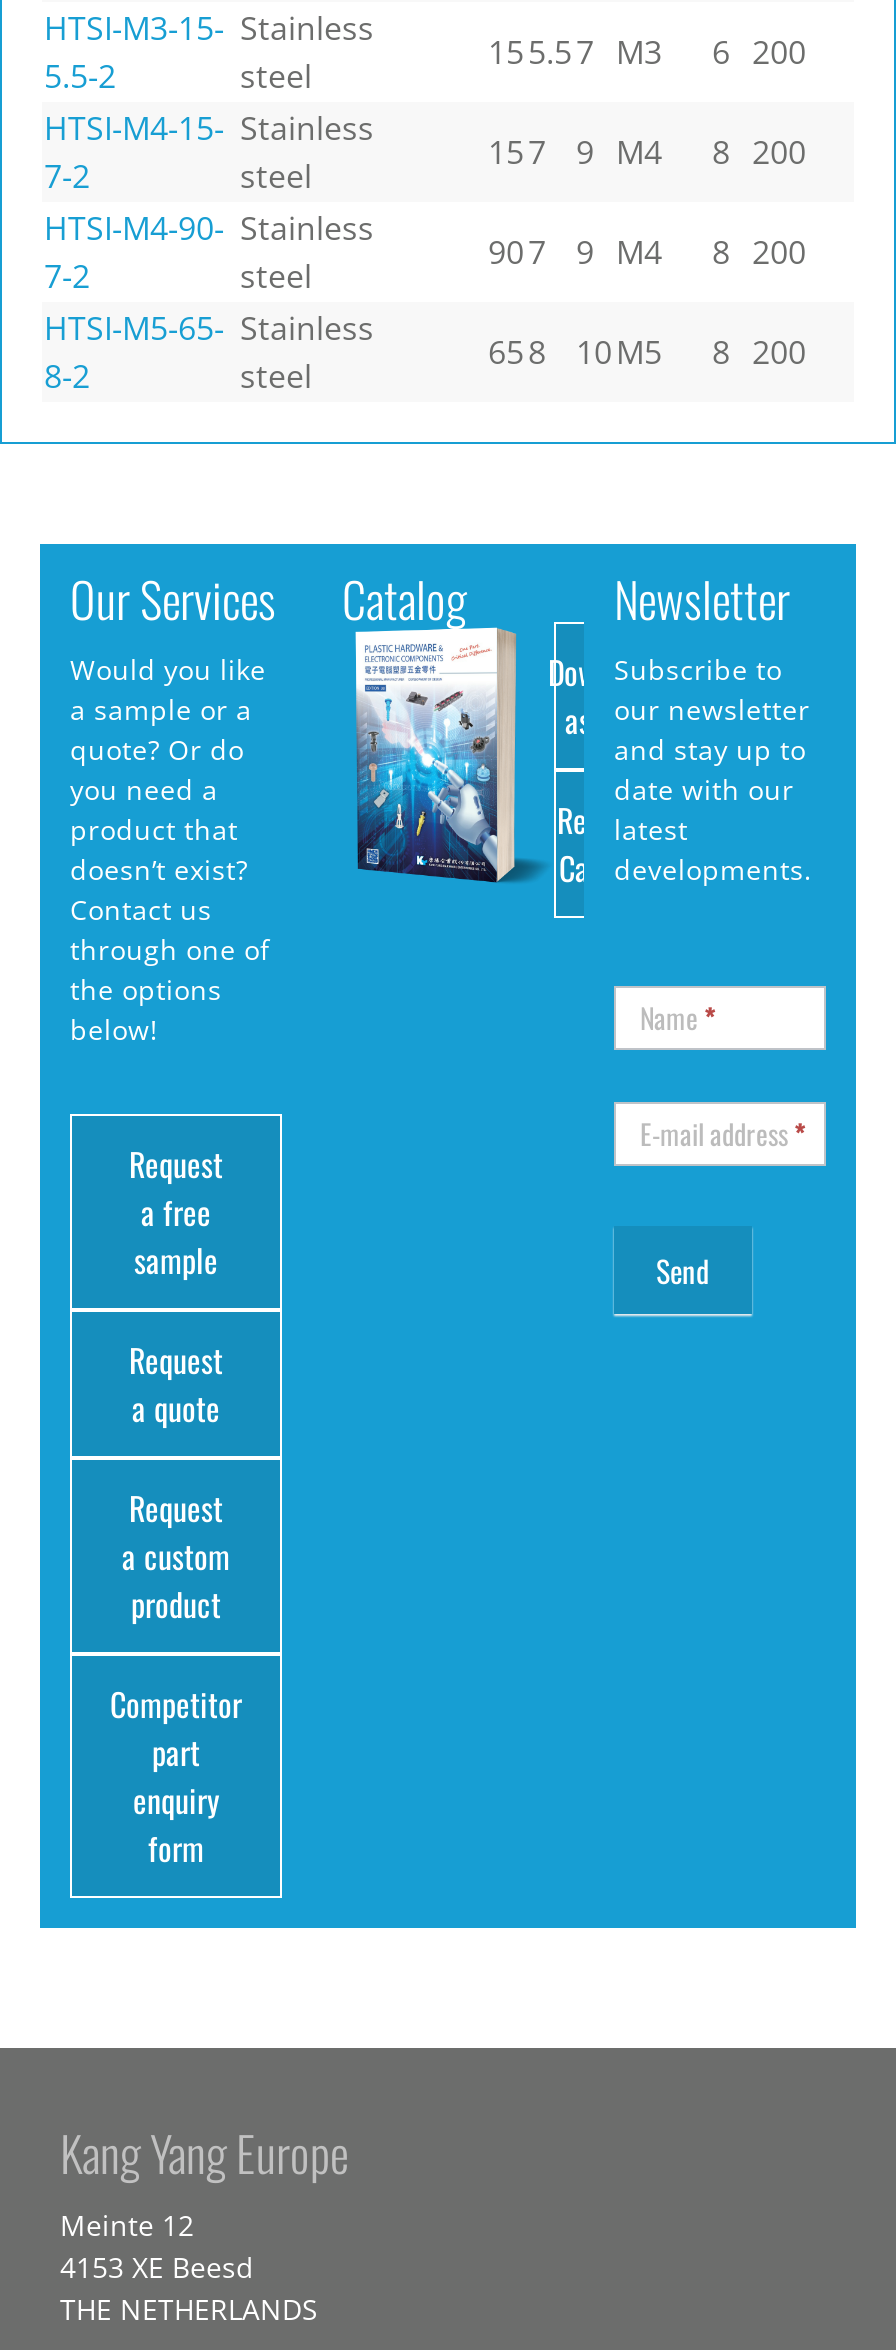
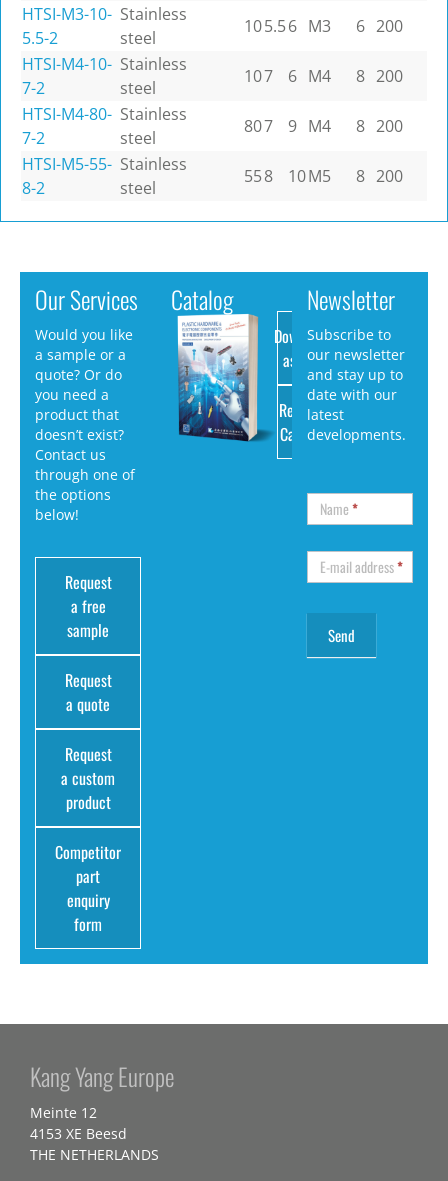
[44,6,374,50] HTSI-M3-15- Stainless -> [22,3,187,25] HTSI-M3-10- Stainless
[488,30,806,74] 15 5.5 7 M3 6 200 -> [244,15,403,37] 10 5.5 6 M3 6 200
[44,106,374,150] HTSI-M4-15- Stainless -> [22,53,187,75] HTSI-M4-10- Stainless
[488,130,546,174] 15 7 -> [244,65,273,87] 10 7
[576,130,662,174] 9 M4 -> [288,65,331,87] 6 M4
[44,206,374,250] HTSI-M4-90- Stainless -> [22,103,187,125] HTSI-M4-80- Stainless
[488,230,806,274] 90 7 9 M4 8 200 -> [244,115,403,137] 80 7 9 M4 8 200
[44,306,374,350] HTSI-M5-65- Stainless -> [22,153,187,175] HTSI-M5-55- Stainless
[488,330,806,374] 65 8 10 M5 8 200 -> [244,165,403,187] 55 8 10 M5 8 200

